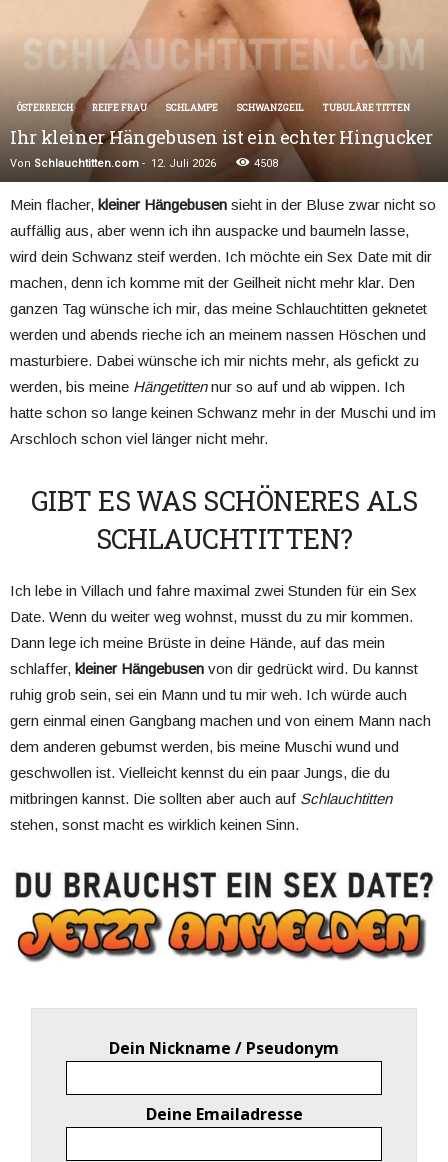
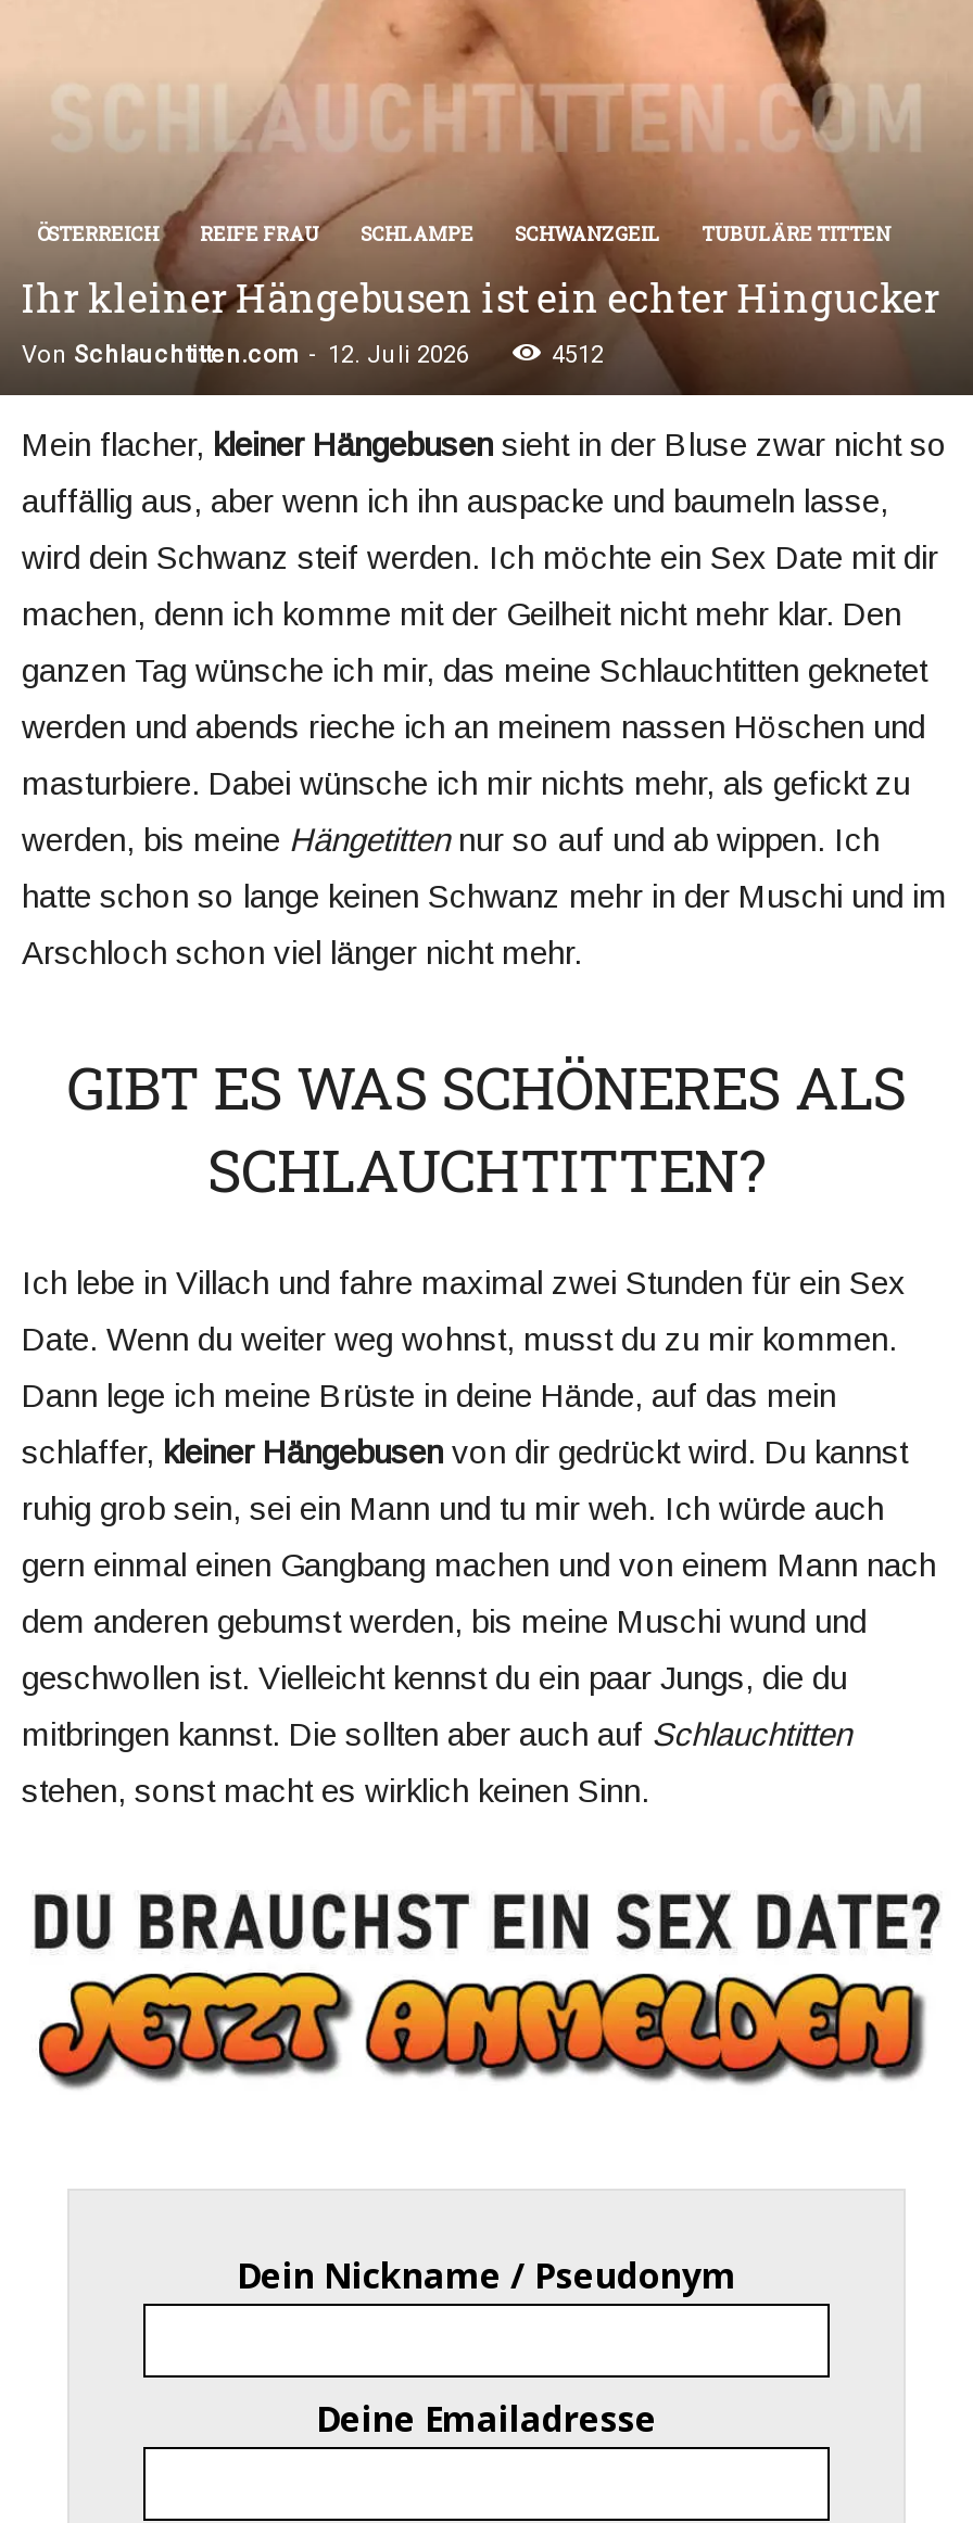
[254,157,278,170] 4508 -> [552,342,604,370] 4512

